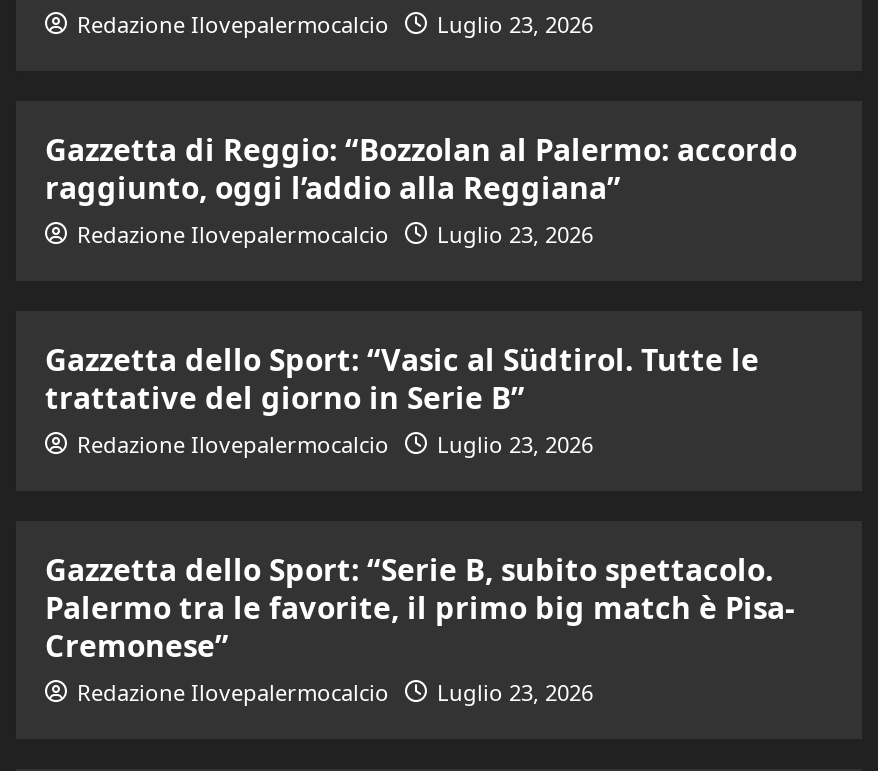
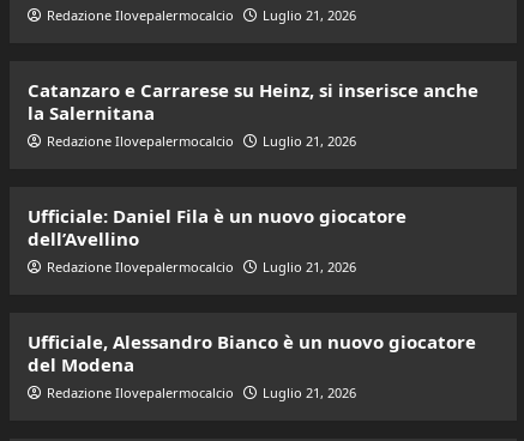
[77,9,593,39] Redazione Ilovepalermocalcio Luglio 23, 2026 -> [46,6,356,23] Redazione Ilovepalermocalcio Luglio 21, 2026
[45,129,797,207] Gazzetta di Reggio: “Bozzolan al Palermo: accordo | raggiunto, oggi l’addio alla Reggiana” -> [27,77,478,124] Catanzaro e Carrarese su Heinz, si inserisce anche | la Salernitana
[77,219,593,249] Redazione Ilovepalermocalcio Luglio 23, 2026 -> [46,131,356,149] Redazione Ilovepalermocalcio Luglio 21, 2026
[45,339,759,417] Gazzetta dello Sport: “Vasic al Südtirol. Tutte le | trattative del giorno in Serie B” -> [27,203,406,250] Ufficiale: Daniel Fila è un nuovo giocatore | dell’Avellino
[77,429,593,459] Redazione Ilovepalermocalcio Luglio 23, 2026 -> [46,257,356,275] Redazione Ilovepalermocalcio Luglio 21, 2026
[45,549,795,665] Gazzetta dello Sport: “Serie B, subito spettacolo. | Palermo tra le favorite, il primo big match è Pisa- | Cremonese” -> [27,329,475,376] Ufficiale, Alessandro Bianco è un nuovo giocatore | del Modena
[77,677,593,707] Redazione Ilovepalermocalcio Luglio 23, 2026 -> [46,383,356,401] Redazione Ilovepalermocalcio Luglio 21, 2026

